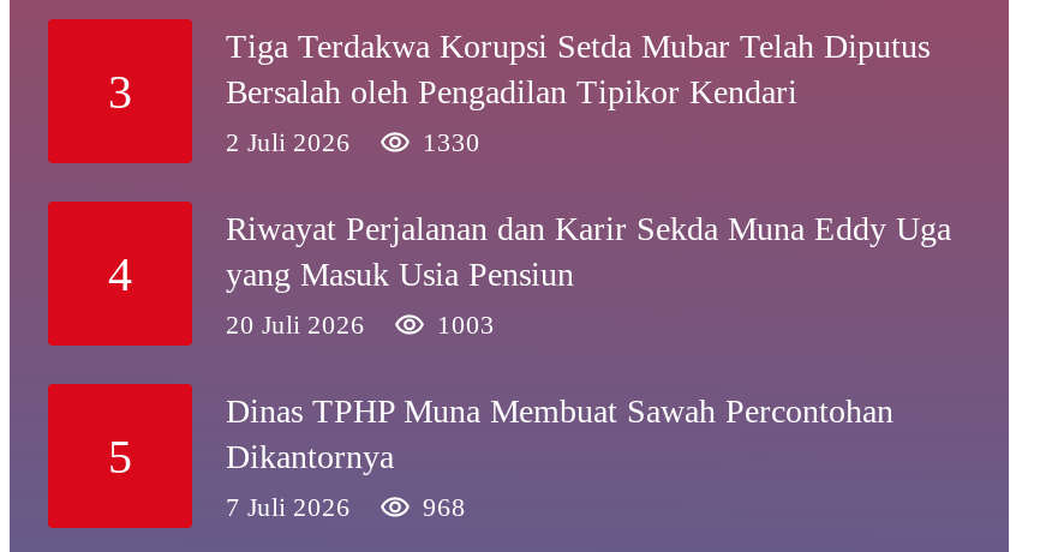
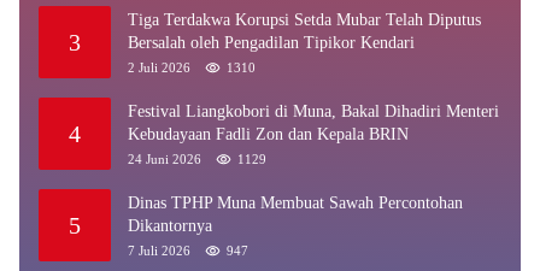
[423,128,480,156] 1330 -> [227,60,256,75] 1310
[226,212,951,293] Riwayat Perjalanan dan Karir Sekda Muna Eddy Uga | yang Masuk Usia Pensiun -> [128,103,499,144] Festival Liangkobori di Muna, Bakal Dihadiri Menteri | Kebudayaan Fadli Zon dan Kepala BRIN
[226,310,495,339] 20 Juli 2026 | 1003 -> [128,152,266,166] 24 Juni 2026 | 1129
[423,492,466,521] 968 -> [227,244,248,258] 947

